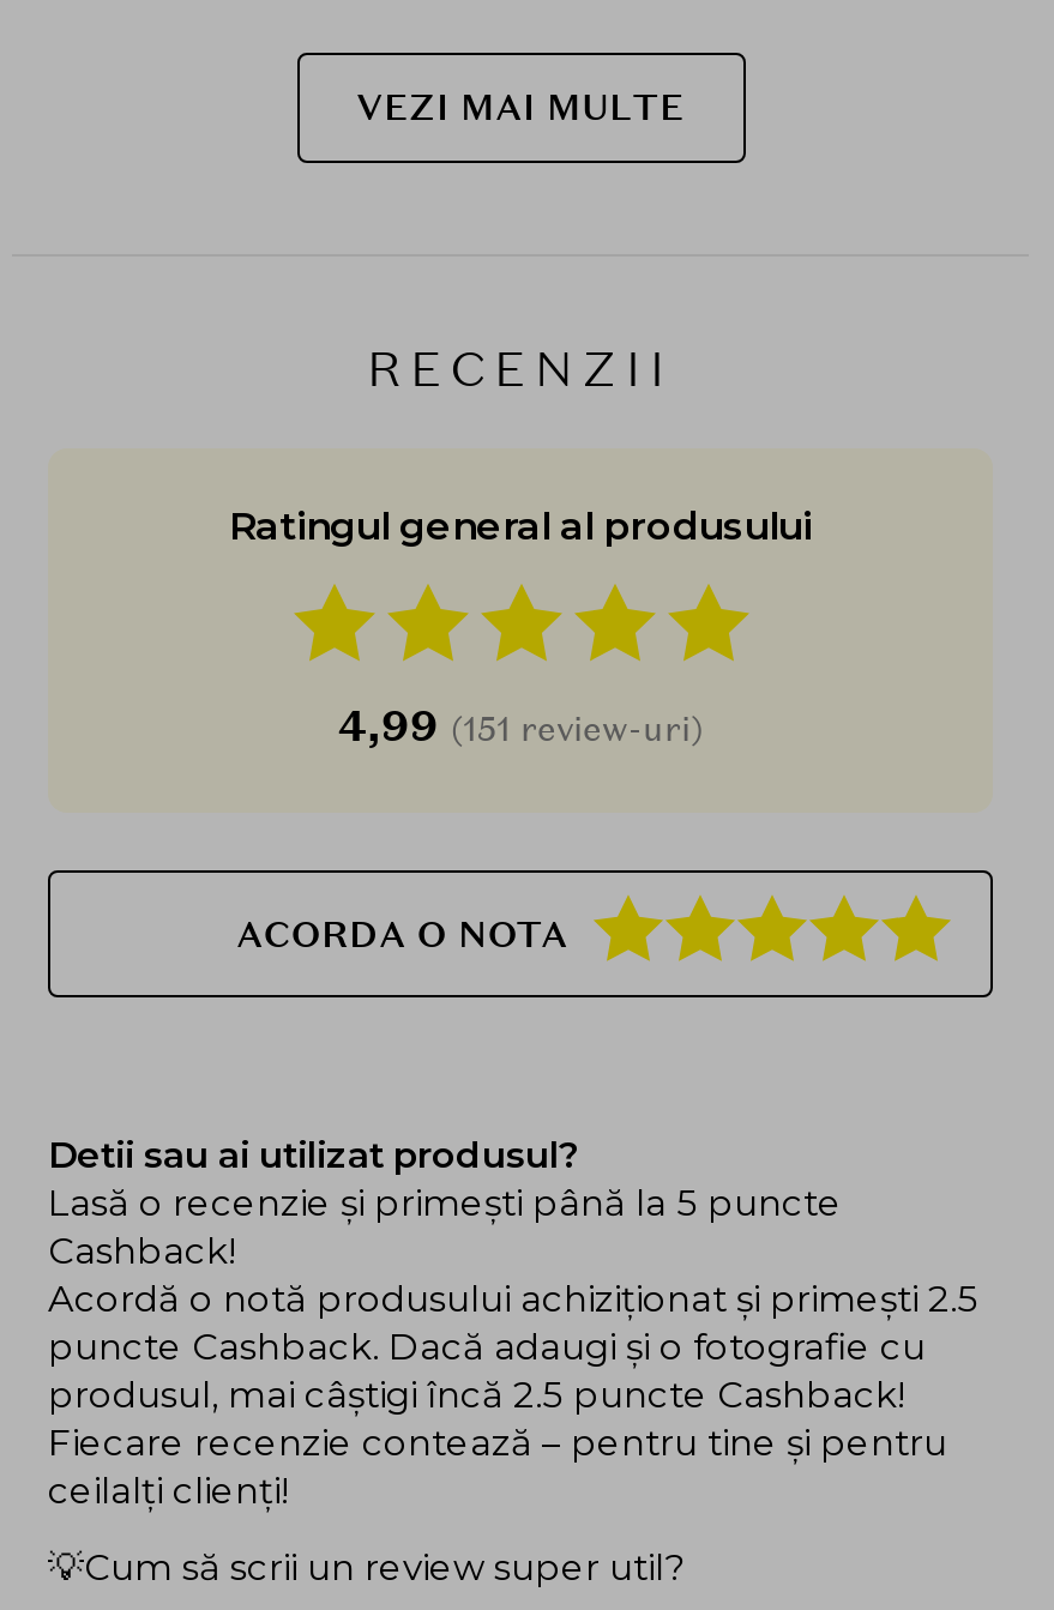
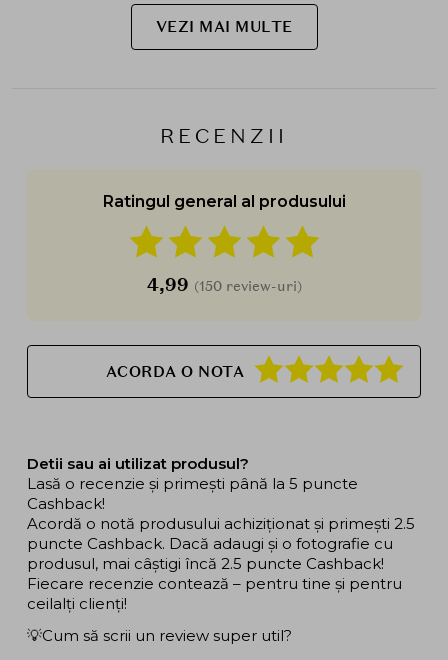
[338,698,703,753] 4,99 (151 review-uri) -> [146,273,301,296] 4,99 (150 review-uri)

